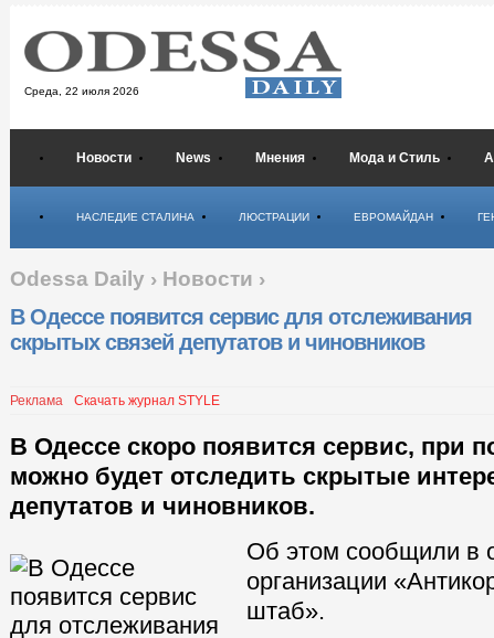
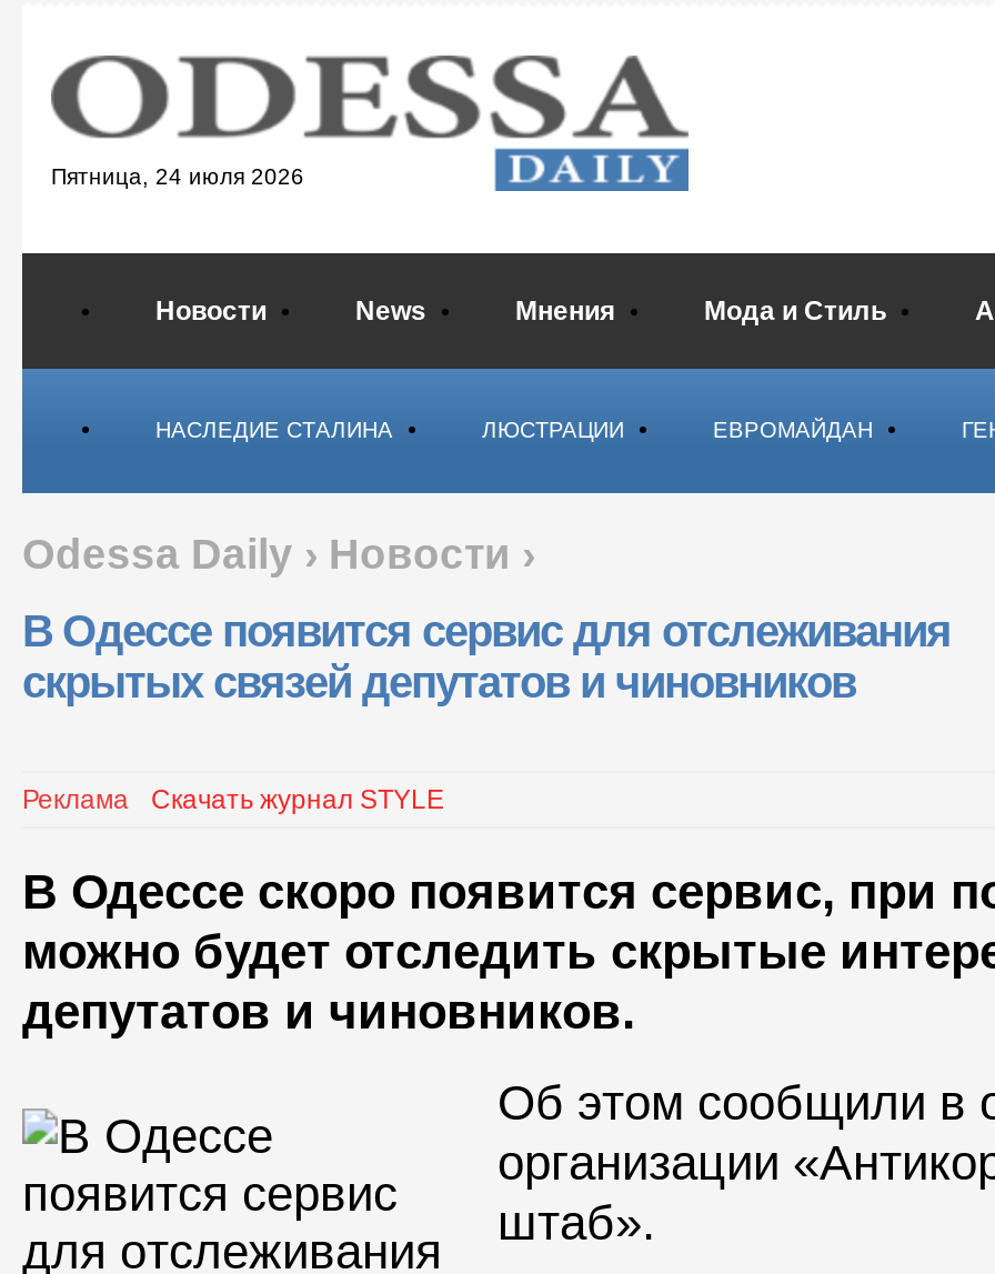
[24,85,139,97] Среда, 22 июля 2026 -> [51,164,304,189] Пятница, 24 июля 2026

